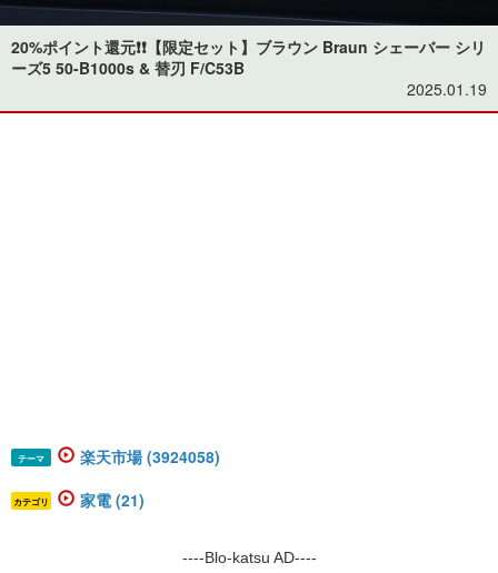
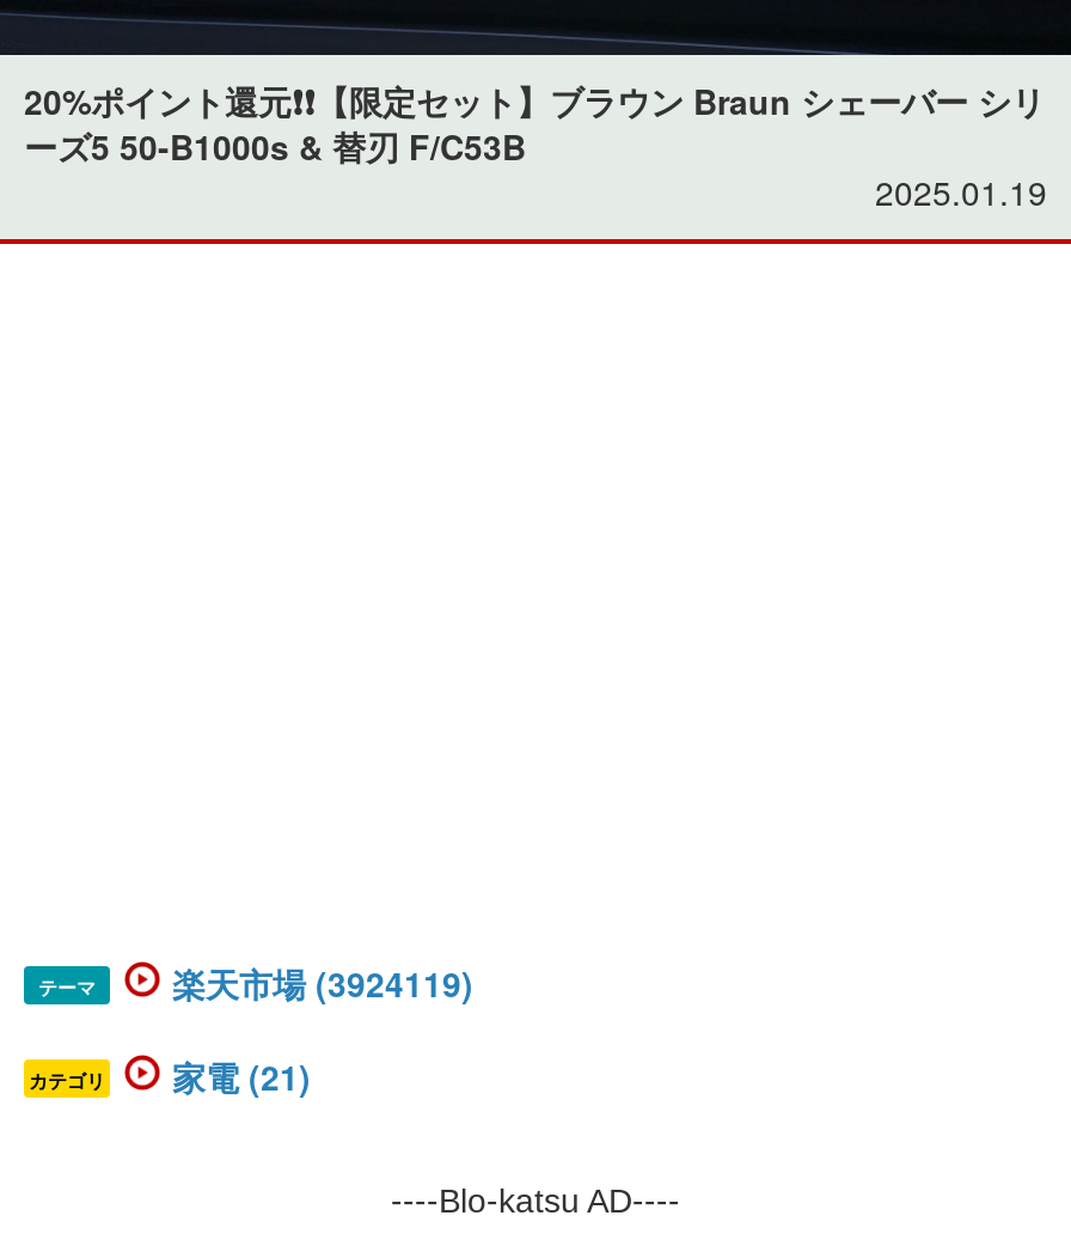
[80,445,220,467] 楽天市場 (3924058) -> [172,959,473,1006] 楽天市場 (3924119)

